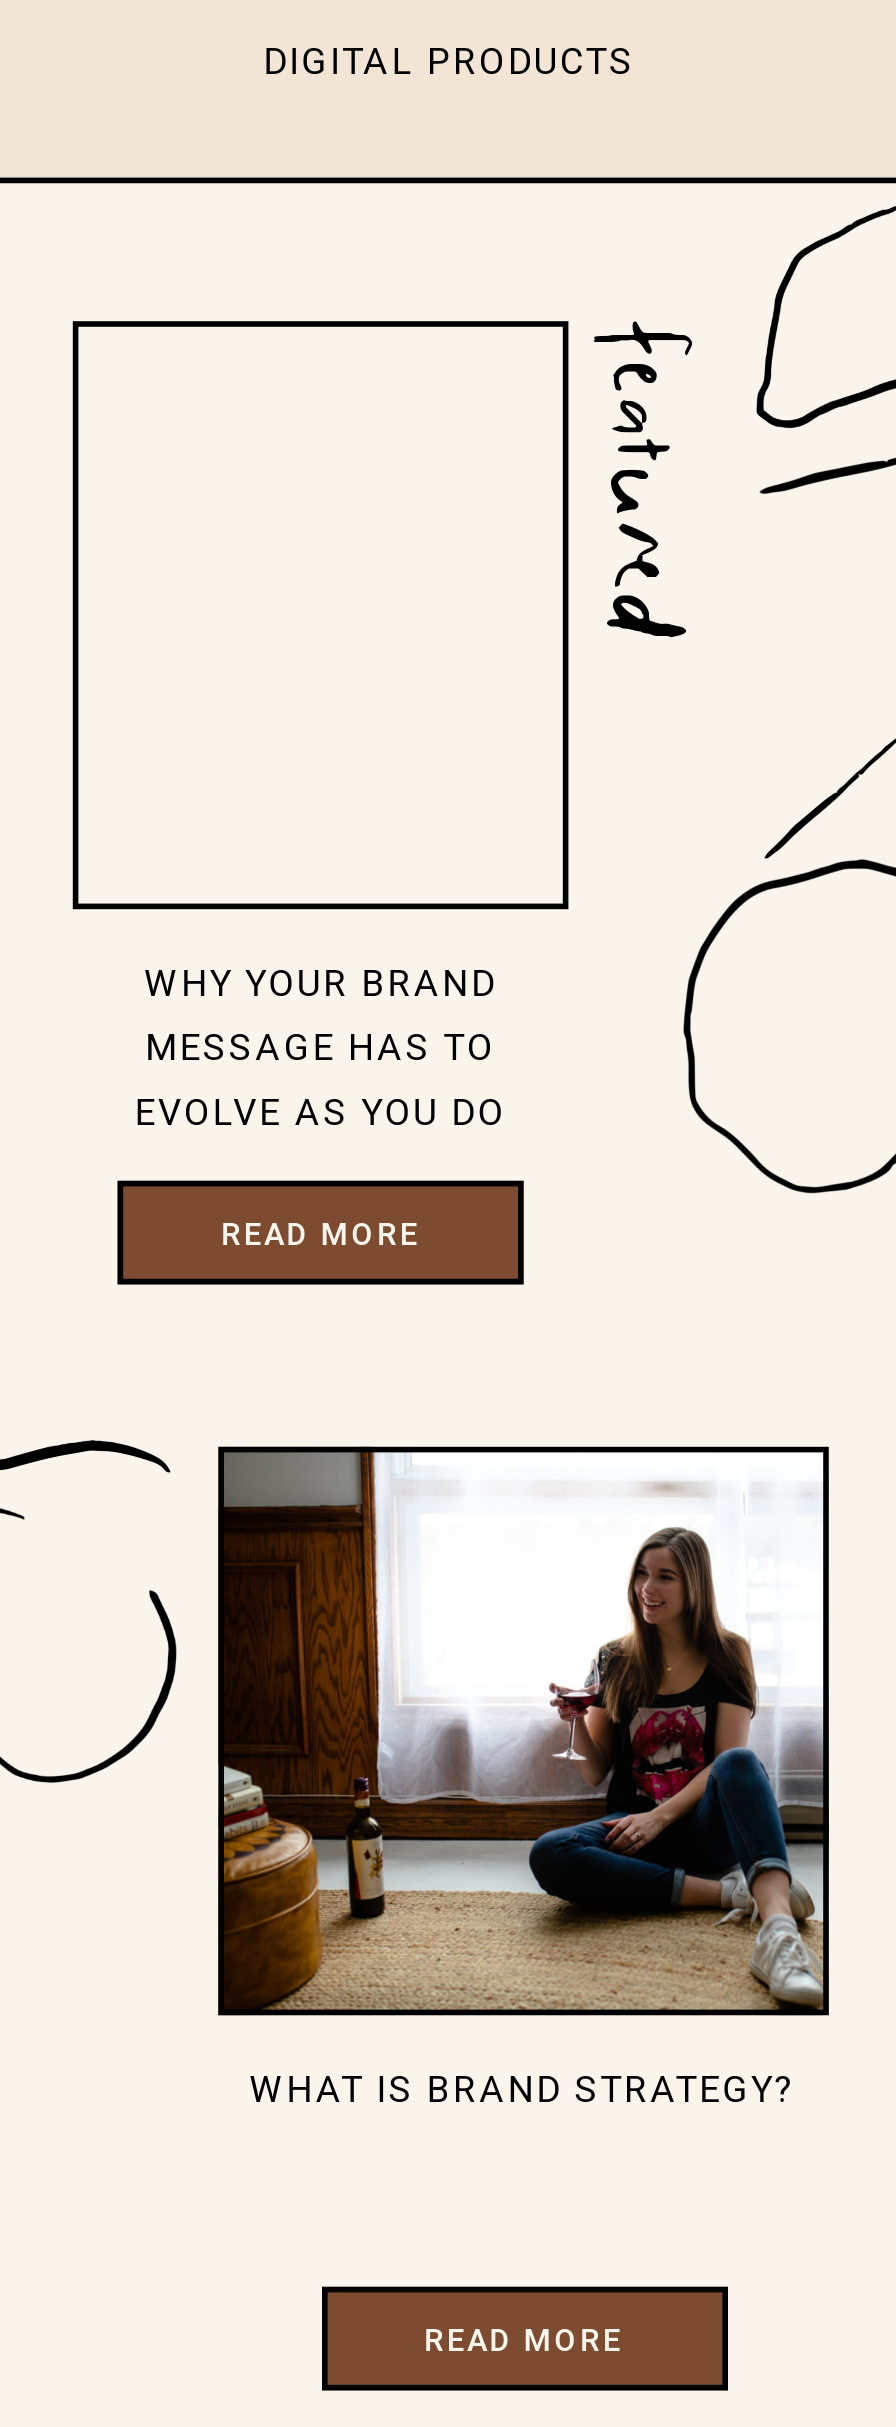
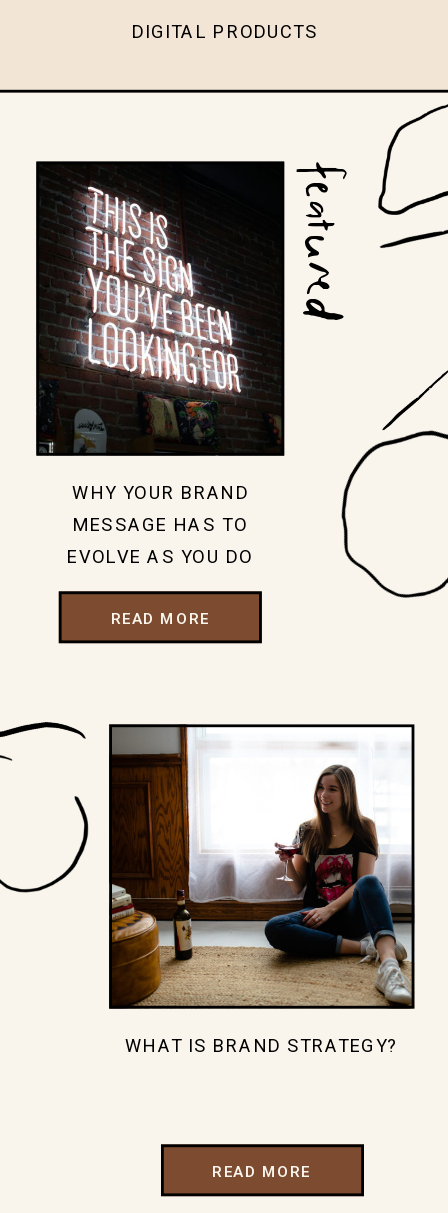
none -> [38,163,283,454] [image]

